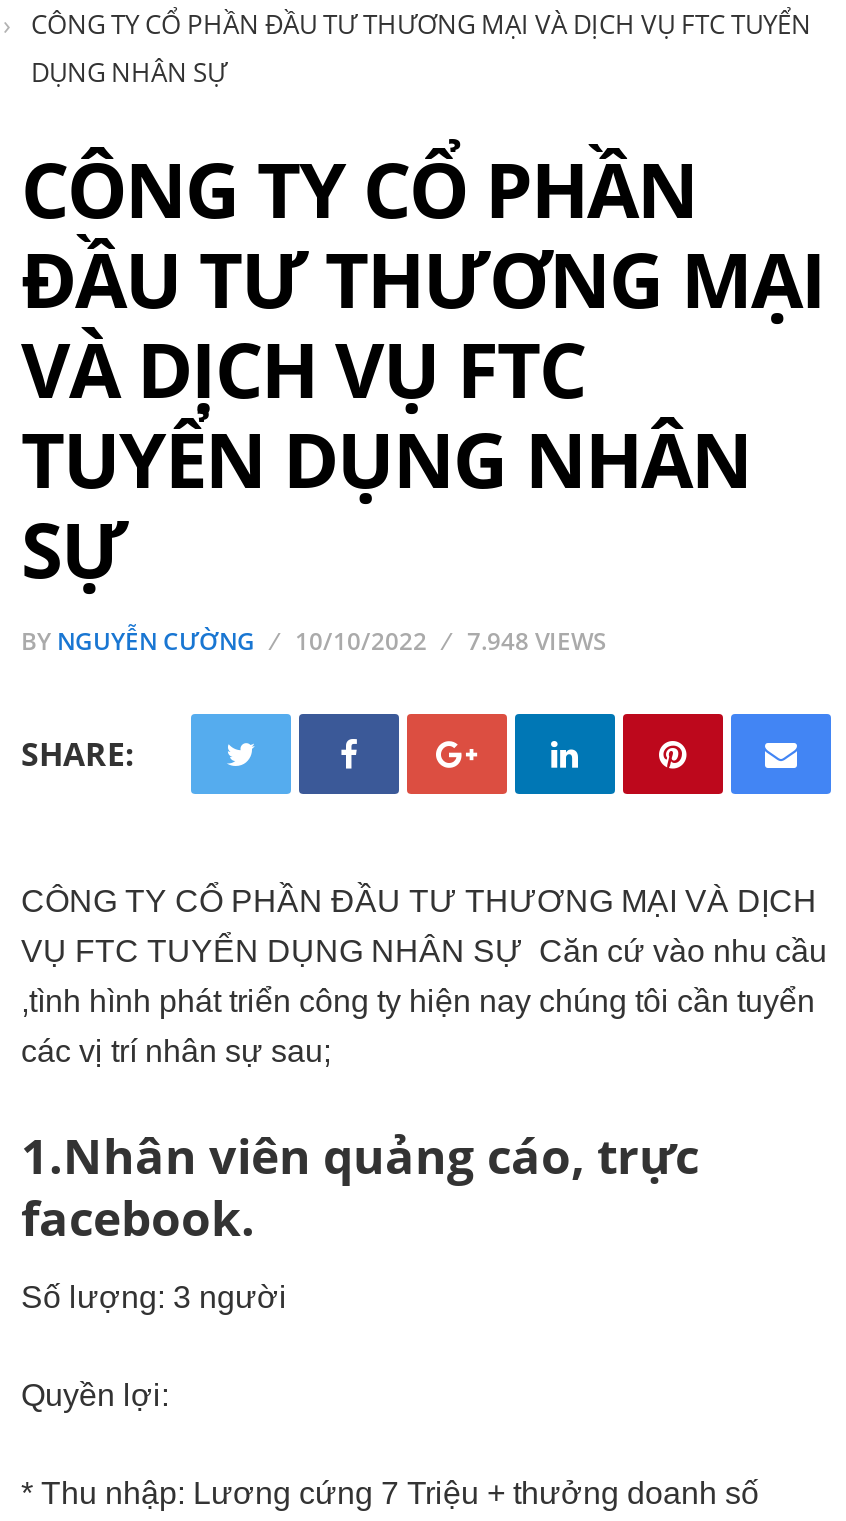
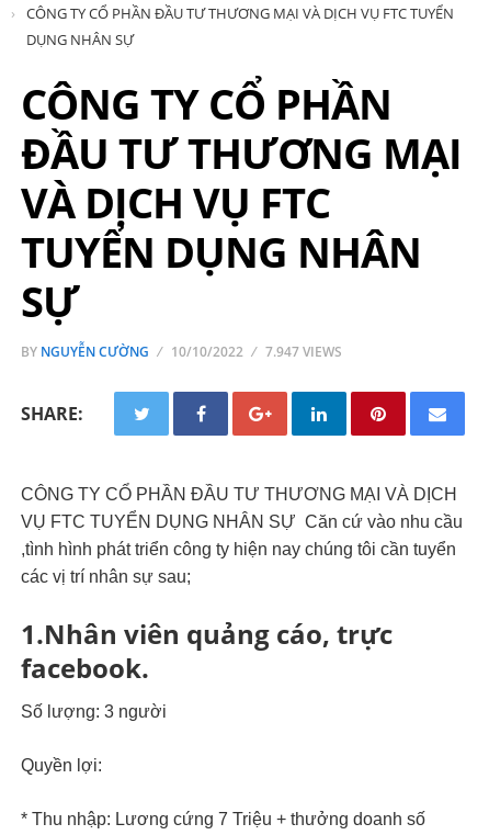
[21,624,607,658] BY NGUYỄN CƯỜNG 10/10/2022 7.948 VIEWS -> [21,342,342,361] BY NGUYỄN CƯỜNG 10/10/2022 7.947 VIEWS

